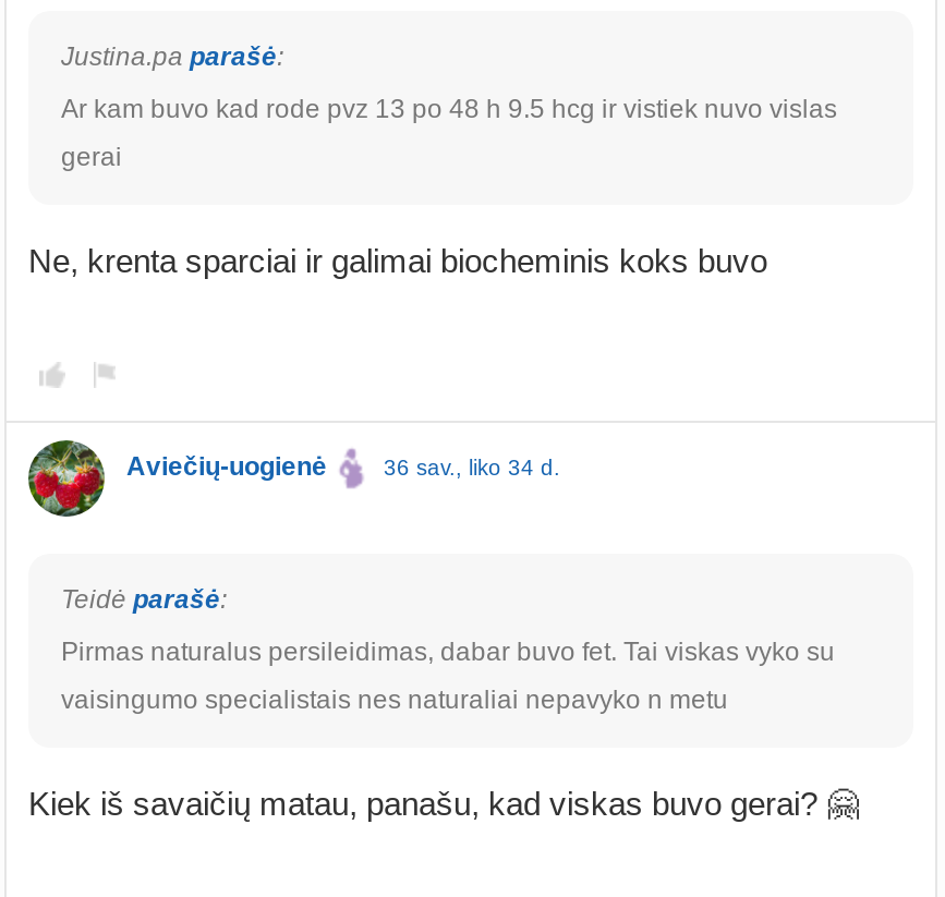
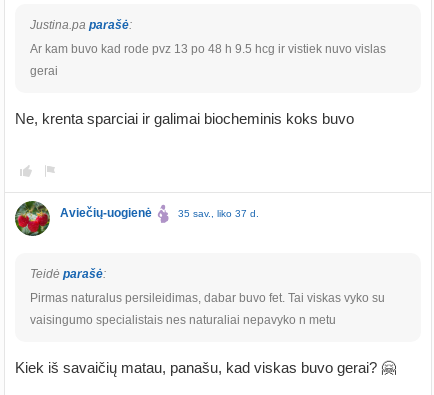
[384,456,560,480] 36 sav., liko 34 d. -> [178,208,259,219] 35 sav., liko 37 d.

